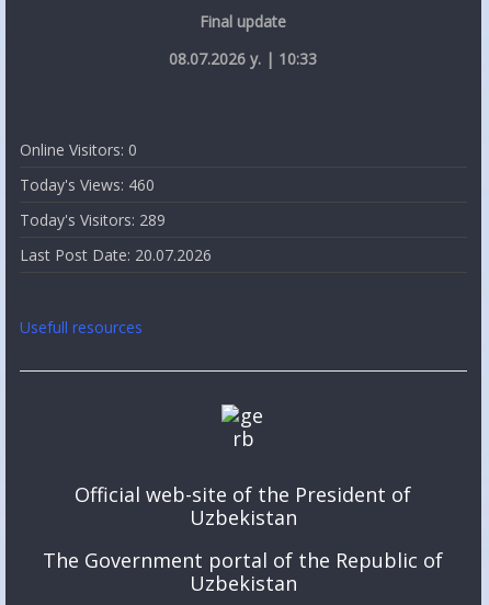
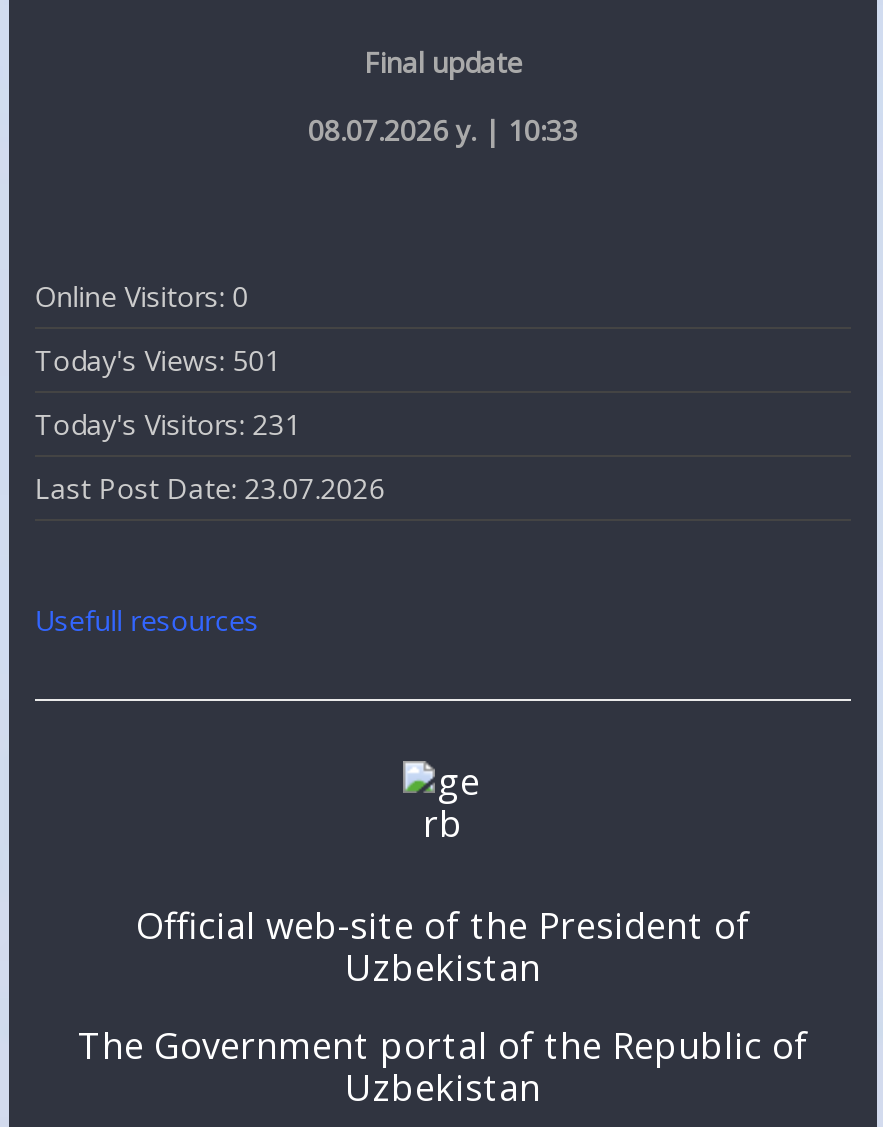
[20,175,154,196] Today's Views: 460 -> [35,342,281,380] Today's Views: 501
[20,210,165,231] Today's Visitors: 289 -> [35,406,301,444] Today's Visitors: 231
[20,245,211,266] Last Post Date: 20.07.2026 -> [35,470,385,508] Last Post Date: 23.07.2026

